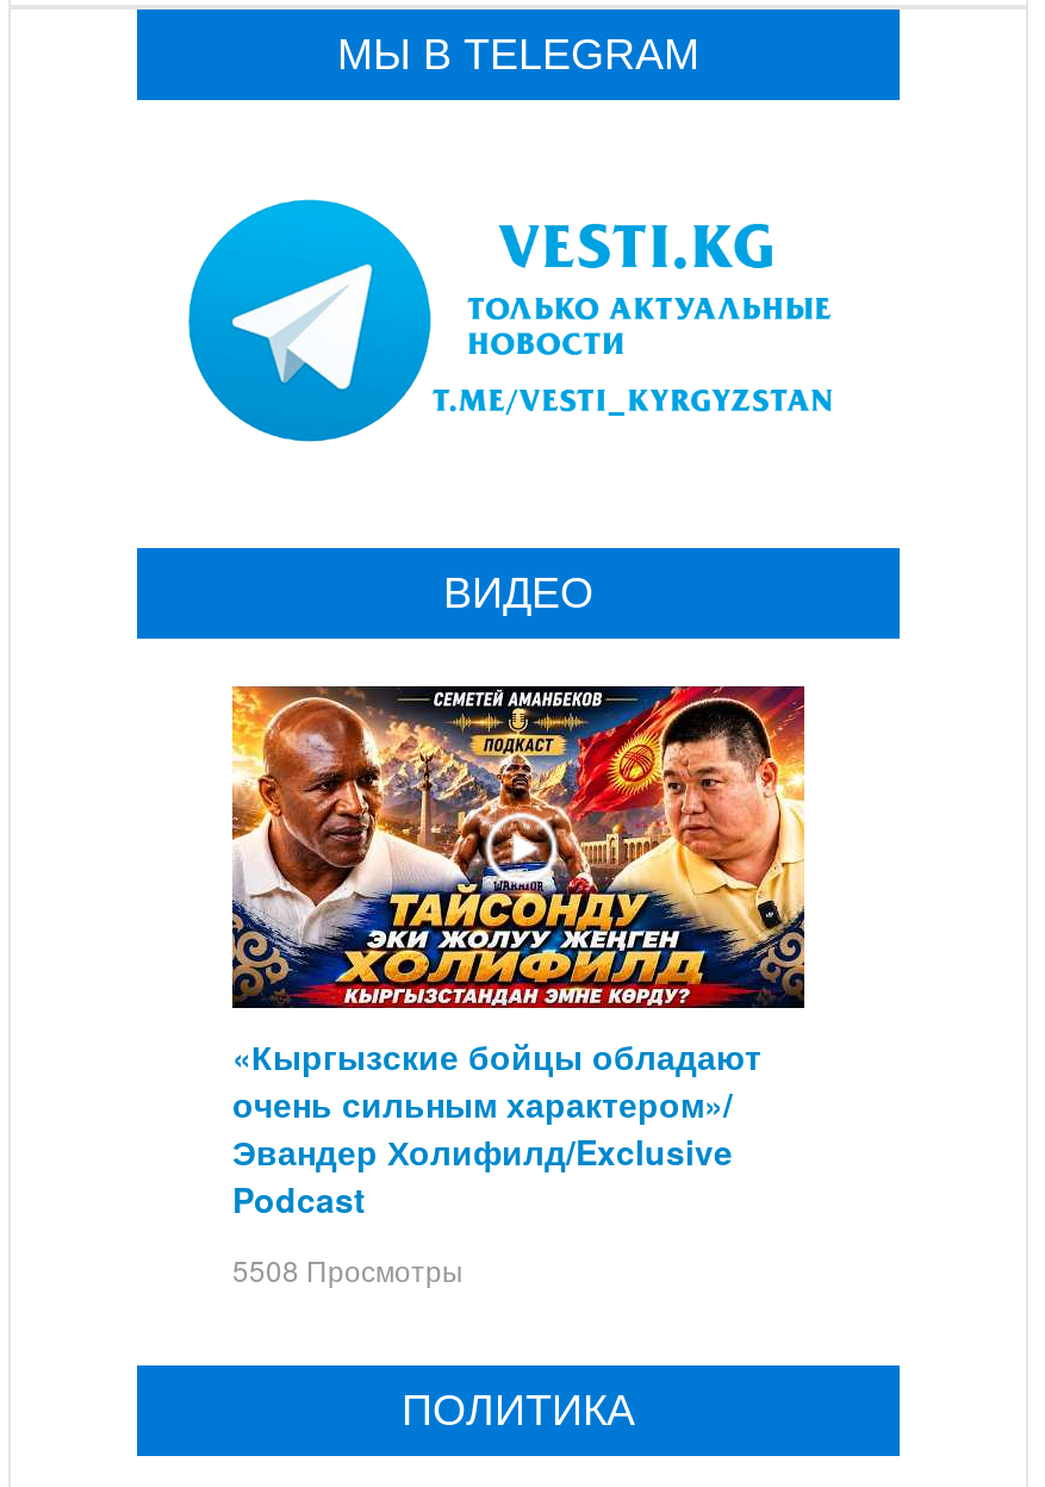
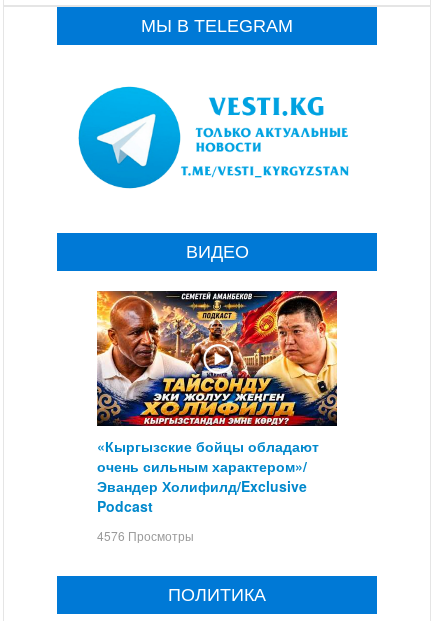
[232,1248,464,1289] 5508 Просмотры -> [97,527,194,544] 4576 Просмотры

